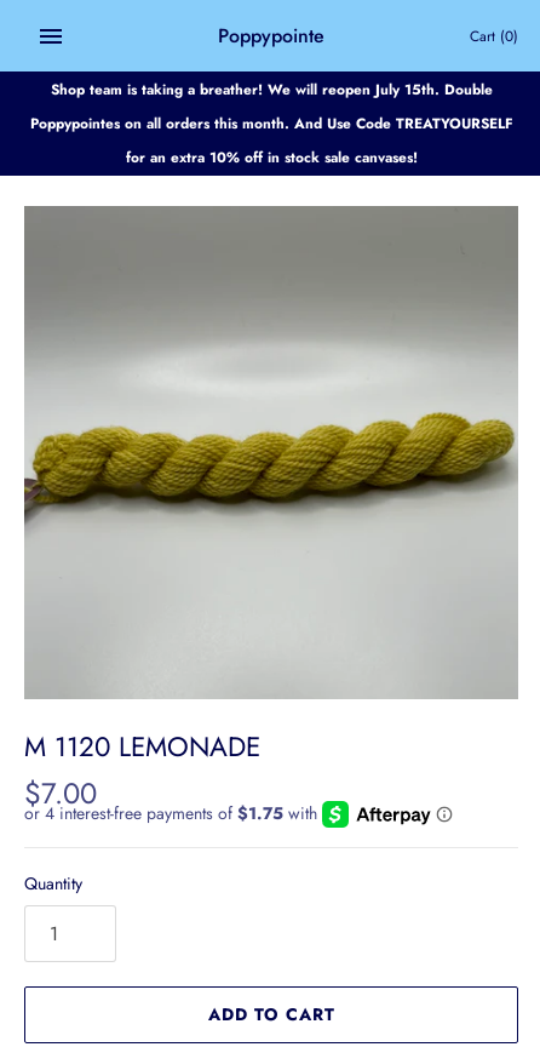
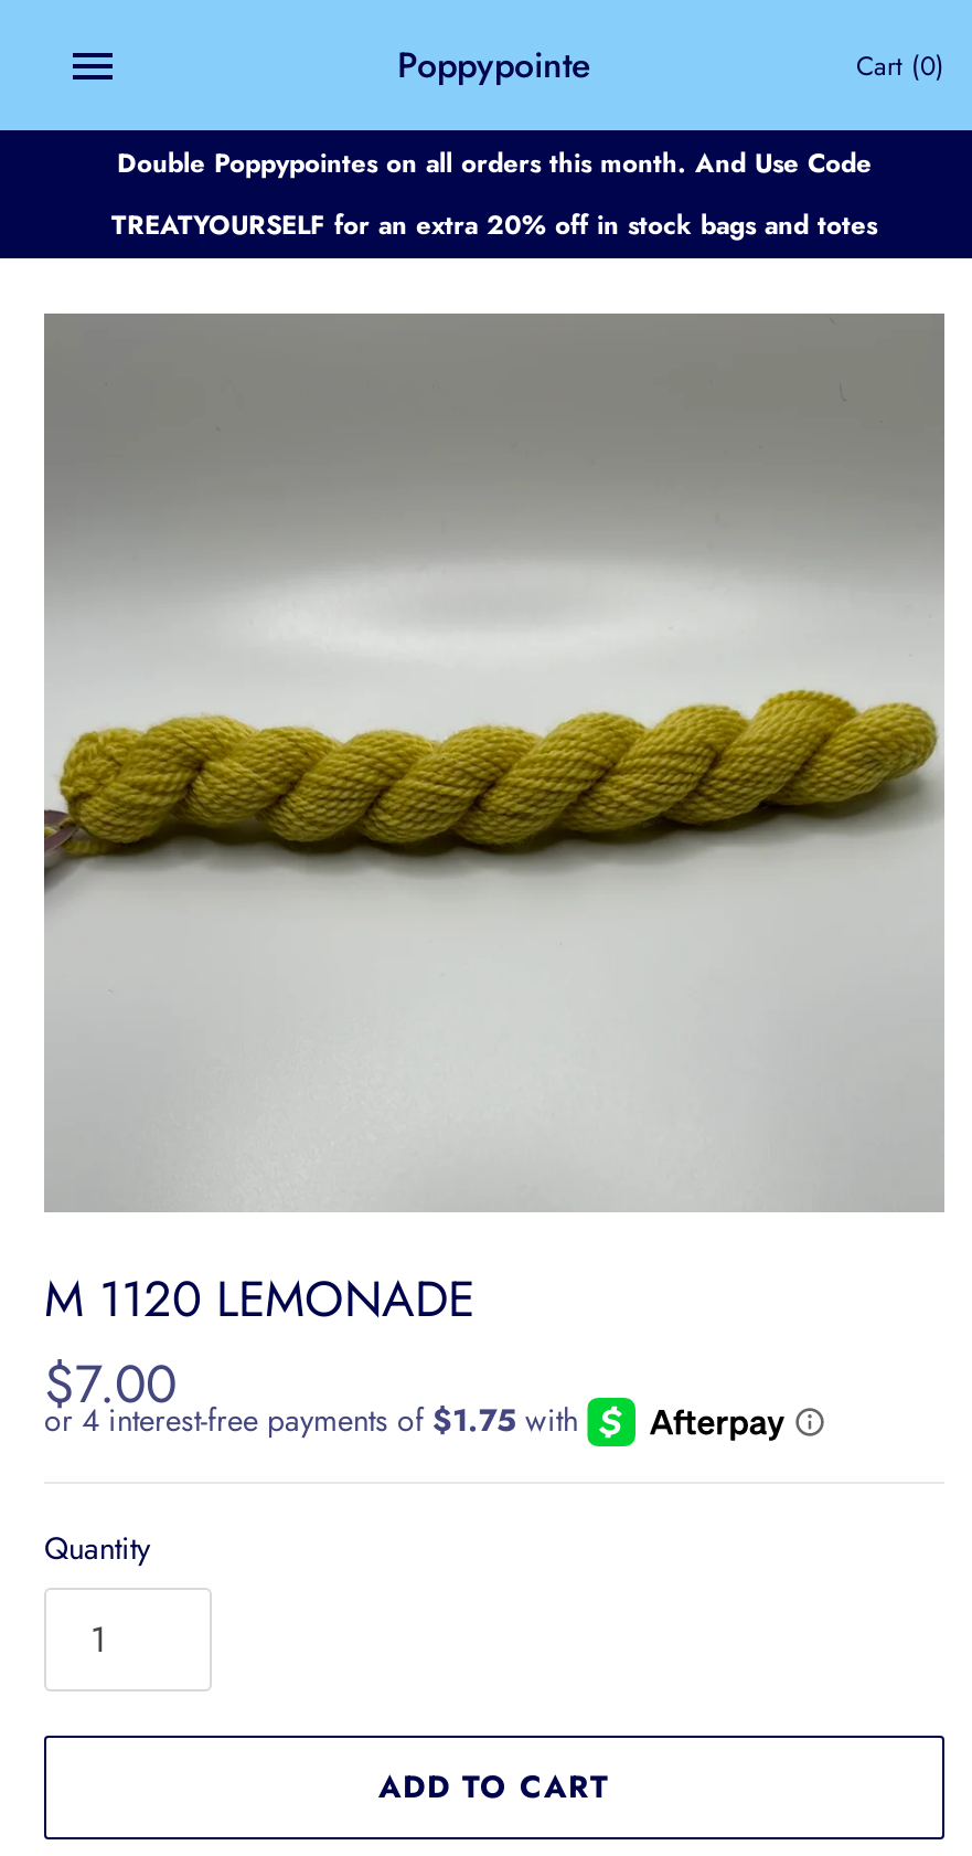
[30,79,513,167] Shop team is taking a breather! We will reopen July 15th. Double | Poppypointes on all orders this month. And Use Code TREATYOURSELF | for an extra 10% off in stock sale canvases! -> [111,144,877,243] Double Poppypointes on all orders this month. And Use Code | TREATYOURSELF for an extra 20% off in stock bags and totes

